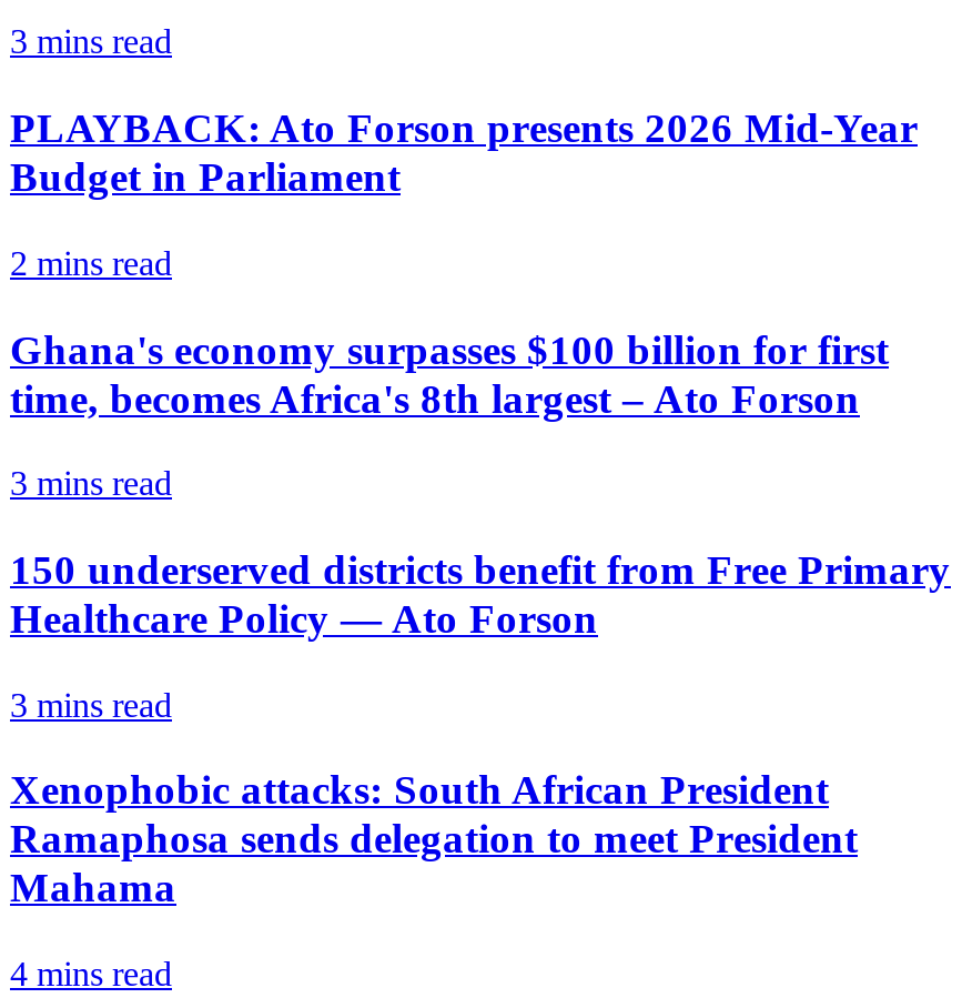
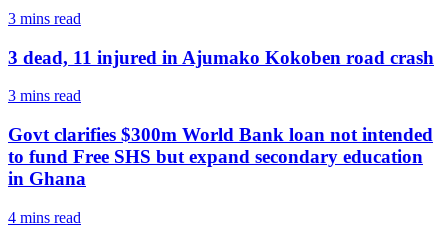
[10,104,918,421] PLAYBACK: Ato Forson presents 2026 Mid-Year | Budget in Parliament | 2 mins read | Ghana's economy surpasses $100 billion for first | time, becomes Africa's 8th largest – Ato Forson -> [8,46,434,67] 3 dead, 11 injured in Ajumako Kokoben road crash
[10,546,951,911] 150 underserved districts benefit from Free Primary | Healthcare Policy — Ato Forson | 3 mins read | Xenophobic attacks: South African President | Ramaphosa sends delegation to meet President | Mahama -> [8,124,433,189] Govt clarifies $300m World Bank loan not intended | to fund Free SHS but expand secondary education | in Ghana

